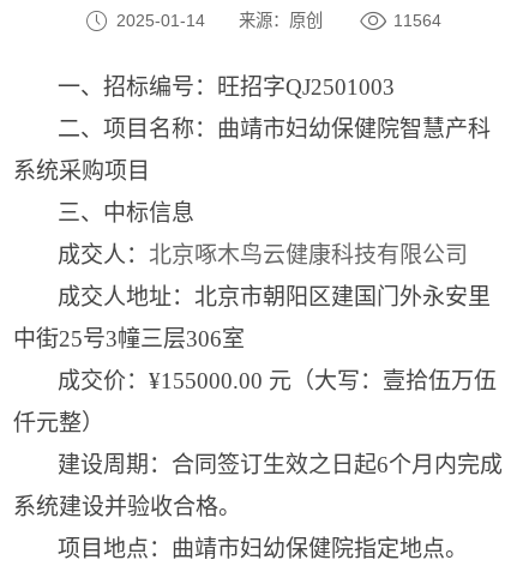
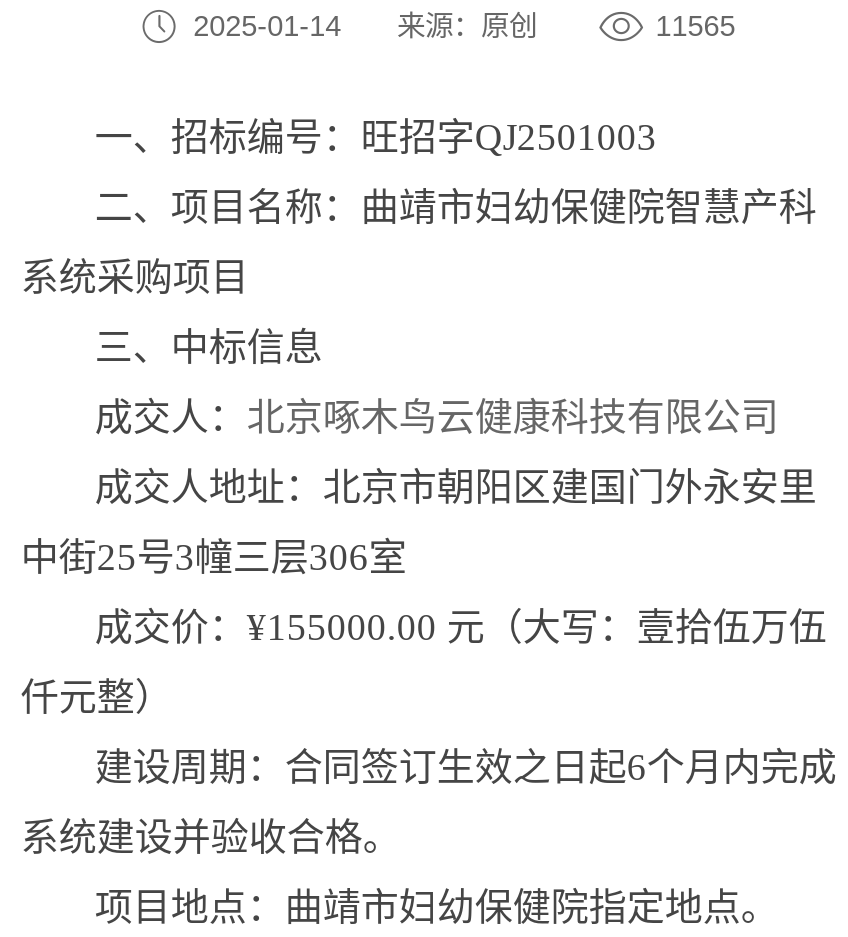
[394,11,442,30] 11564 -> [655,10,735,42] 11565

